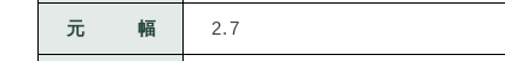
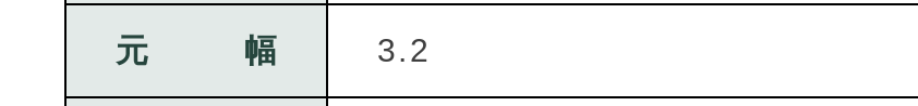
[211,18,240,38] 2.7 -> [377,32,431,69] 3.2

